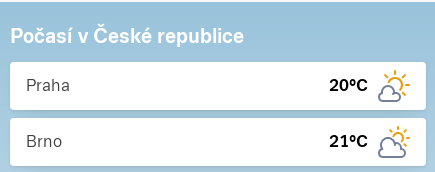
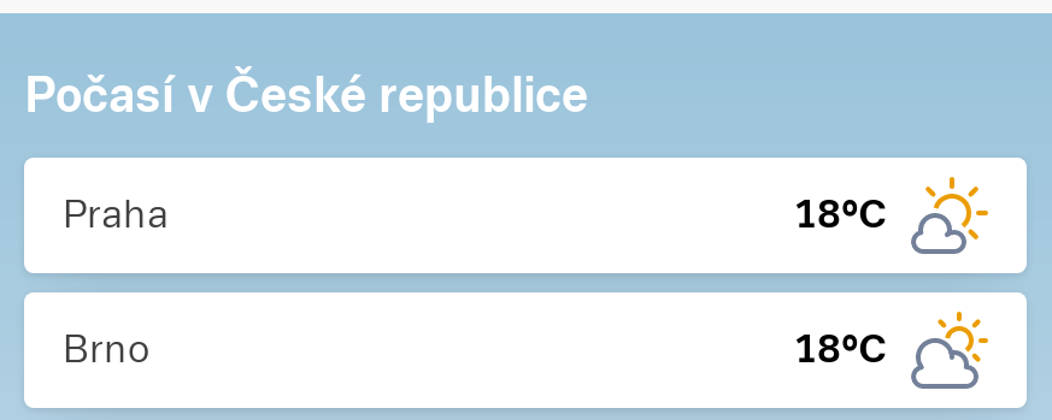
[329,76,368,95] 20°C -> [793,191,887,237] 18°C
[329,132,368,151] 21°C -> [793,326,887,372] 18°C

